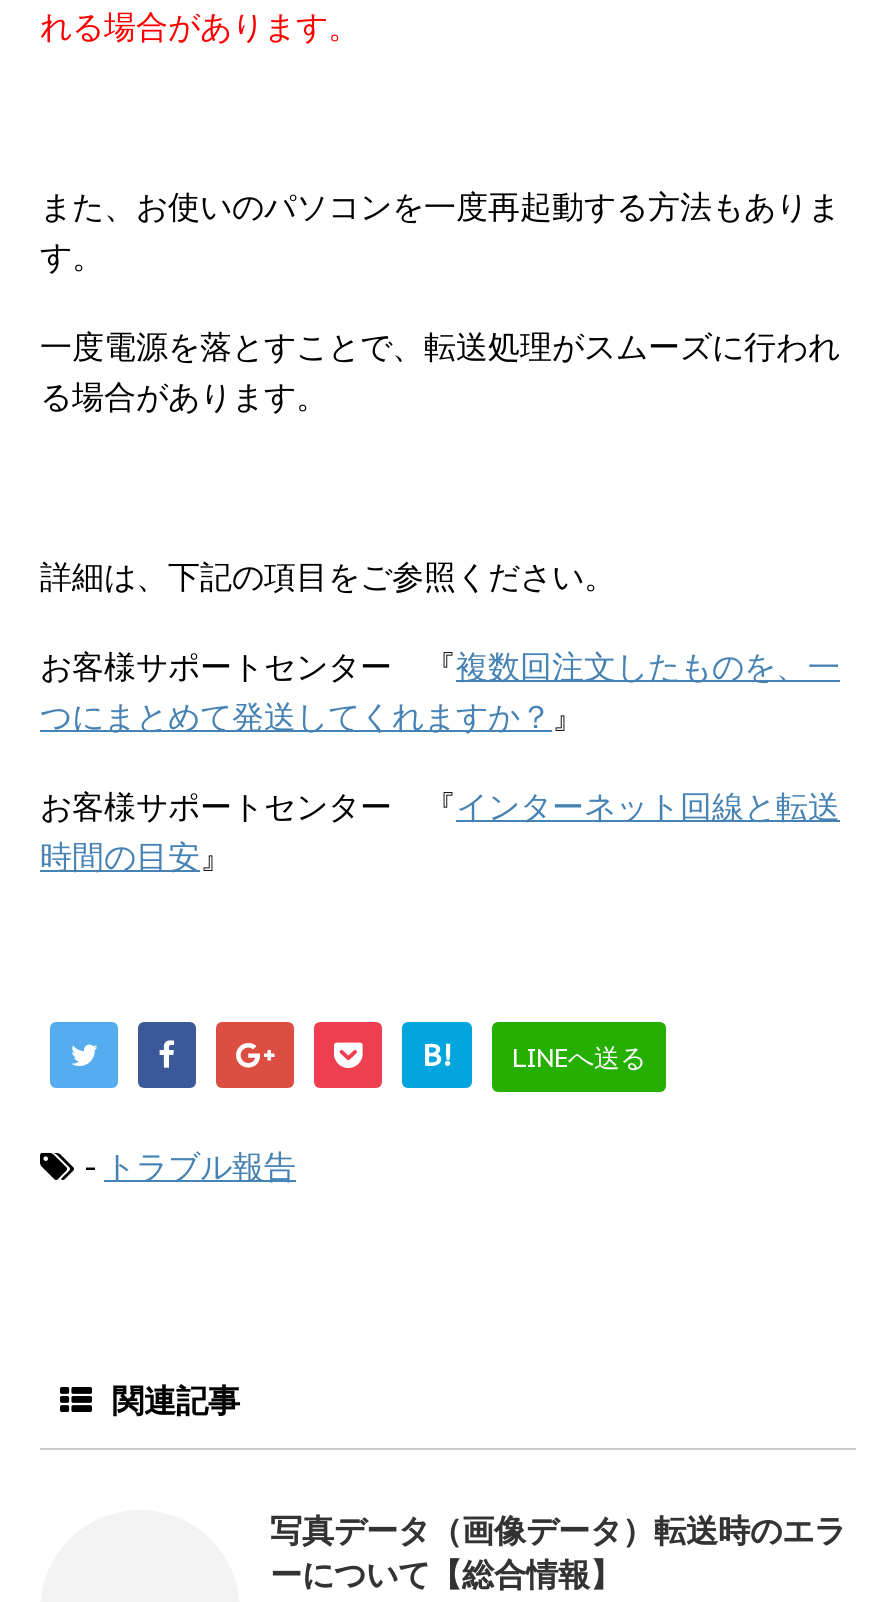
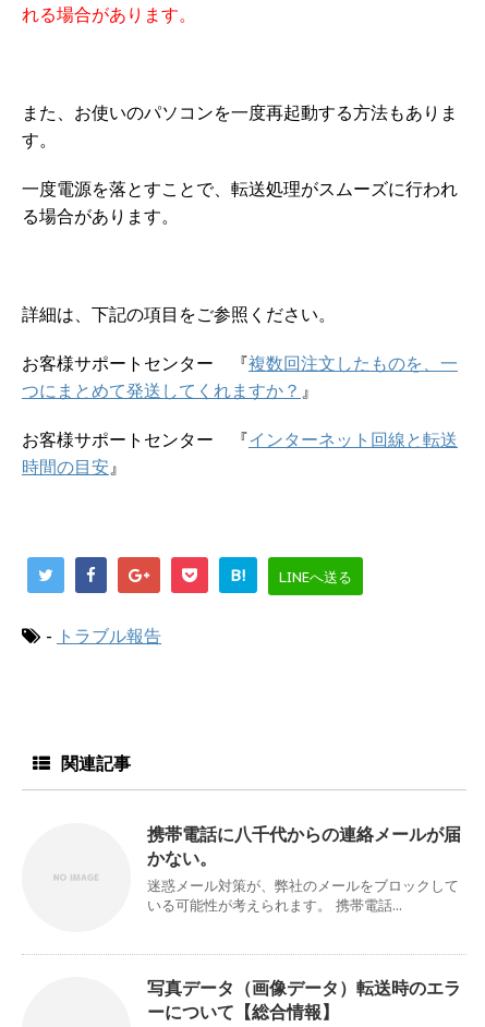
none -> [147,823,461,914] 携帯電話に八千代からの連絡メールが届 | かない。 | 迷惑メール対策が、弊社のメールをブロックして | いる可能性が考えられます。 携帯電話...

